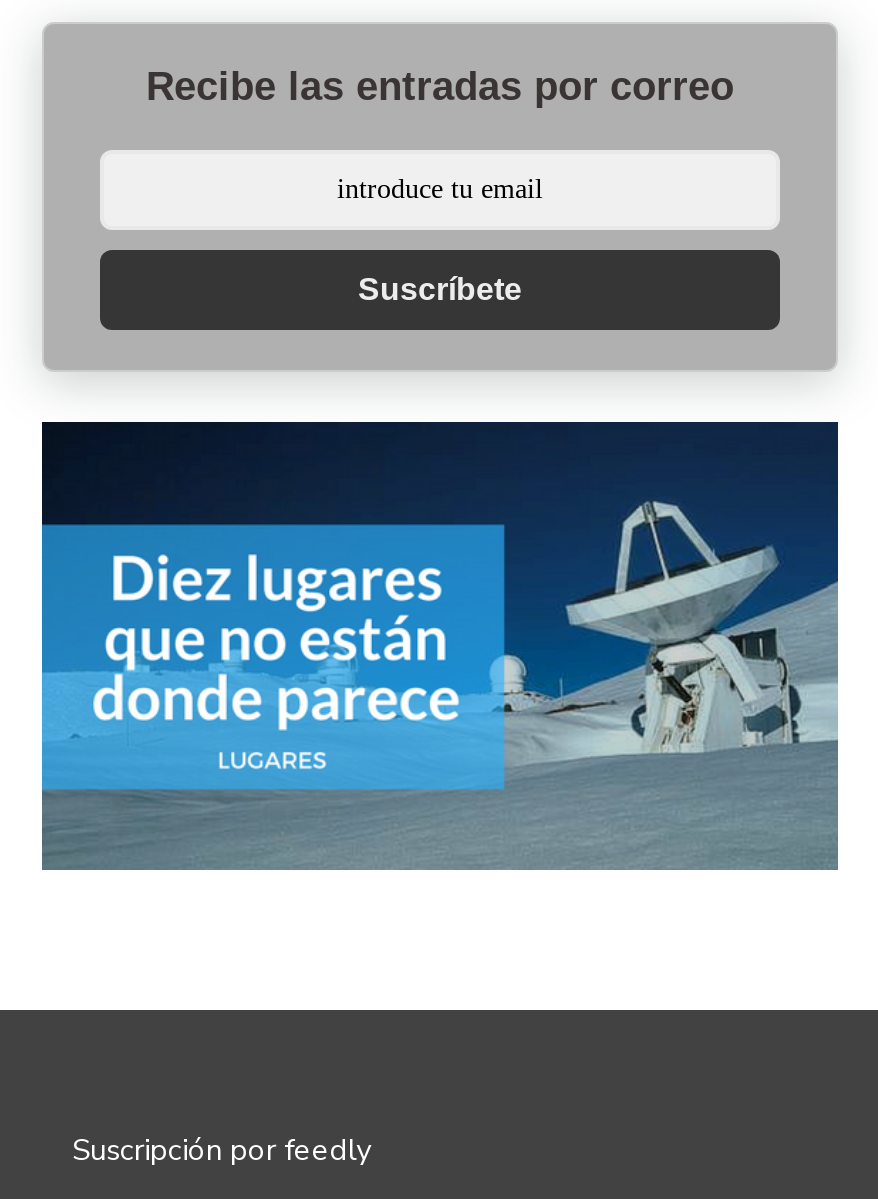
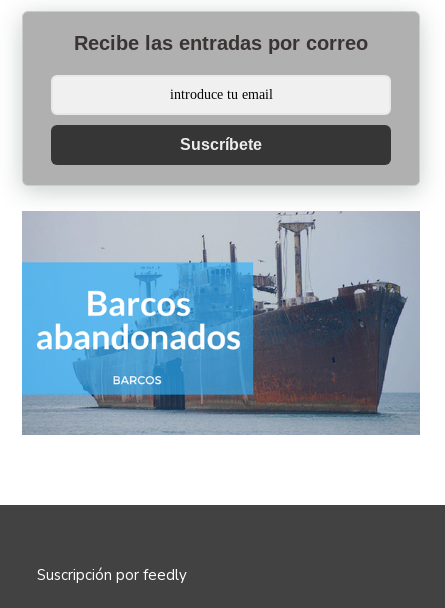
[42,420,838,868] [image] -> [21,211,420,435] [image]

